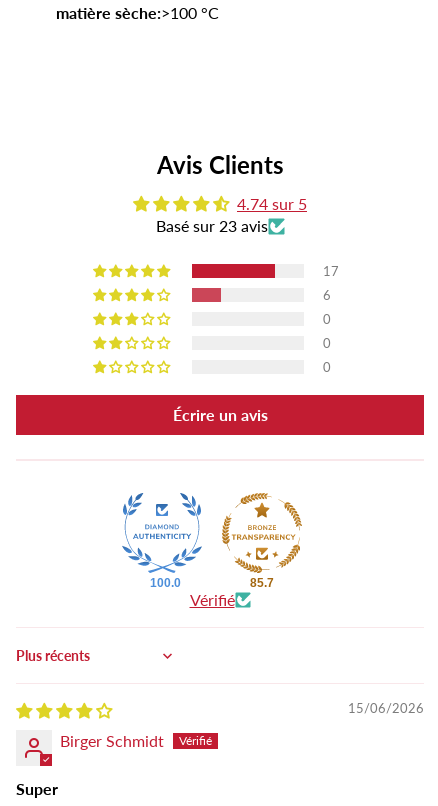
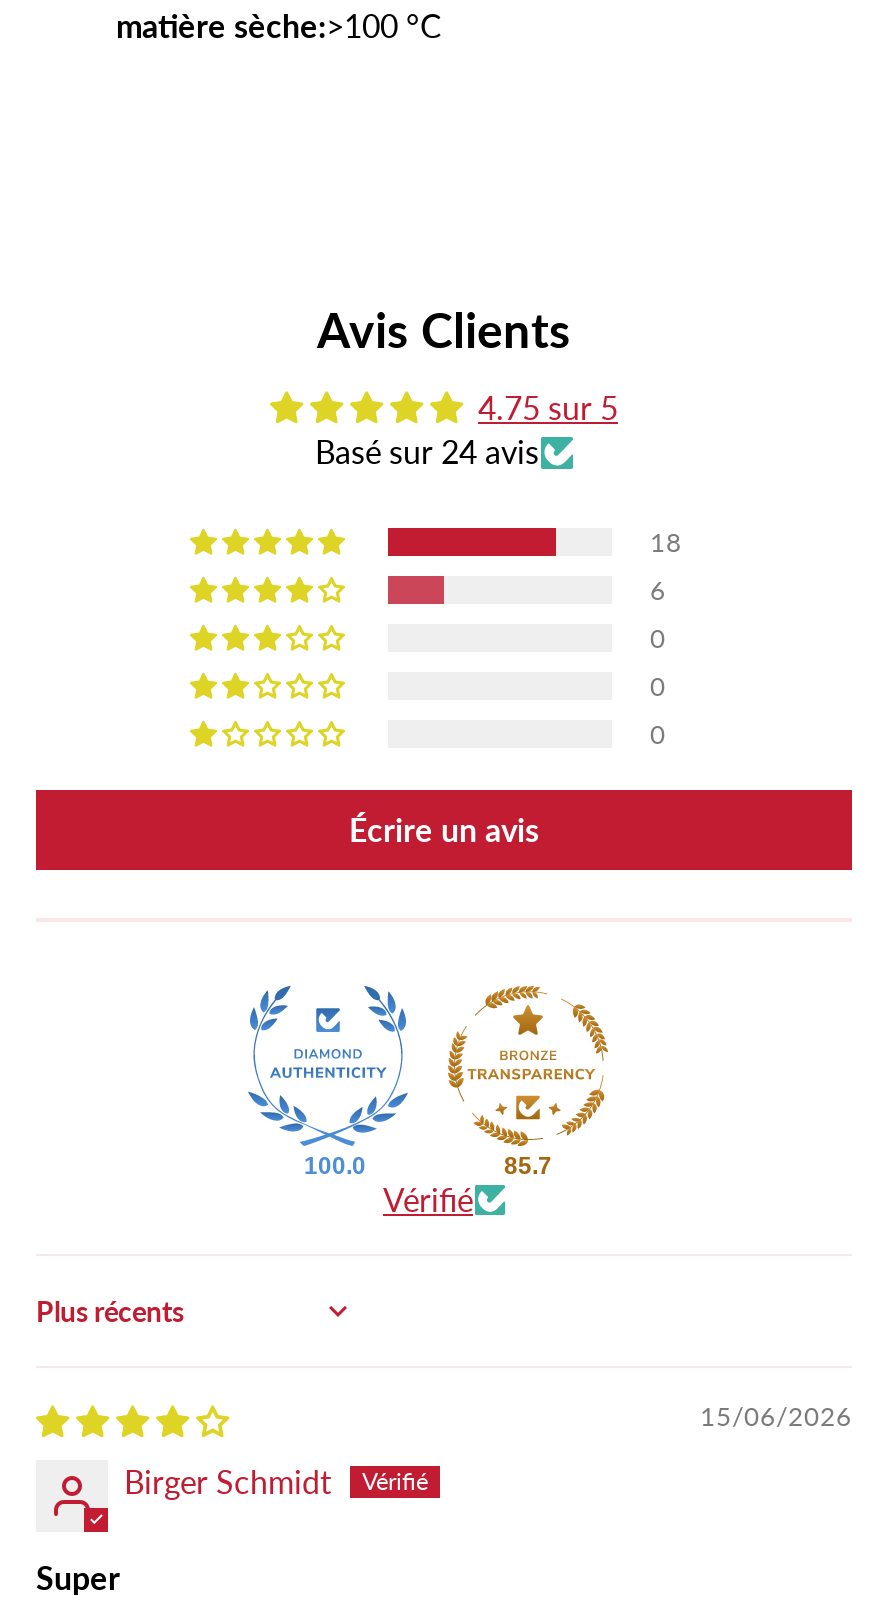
[237,194,307,213] 4.74 sur 5 -> [478,388,618,426] 4.75 sur 5
[155,216,267,235] Basé sur 23 avis -> [315,432,539,470] Basé sur 24 avis
[323,263,339,279] 17 -> [650,526,682,558] 18

